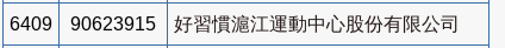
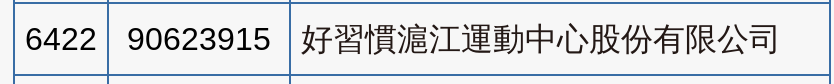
[10,14,460,34] 6409 90623915 好習慣滬江運動中心股份有限公司 -> [25,22,781,56] 6422 90623915 好習慣滬江運動中心股份有限公司

